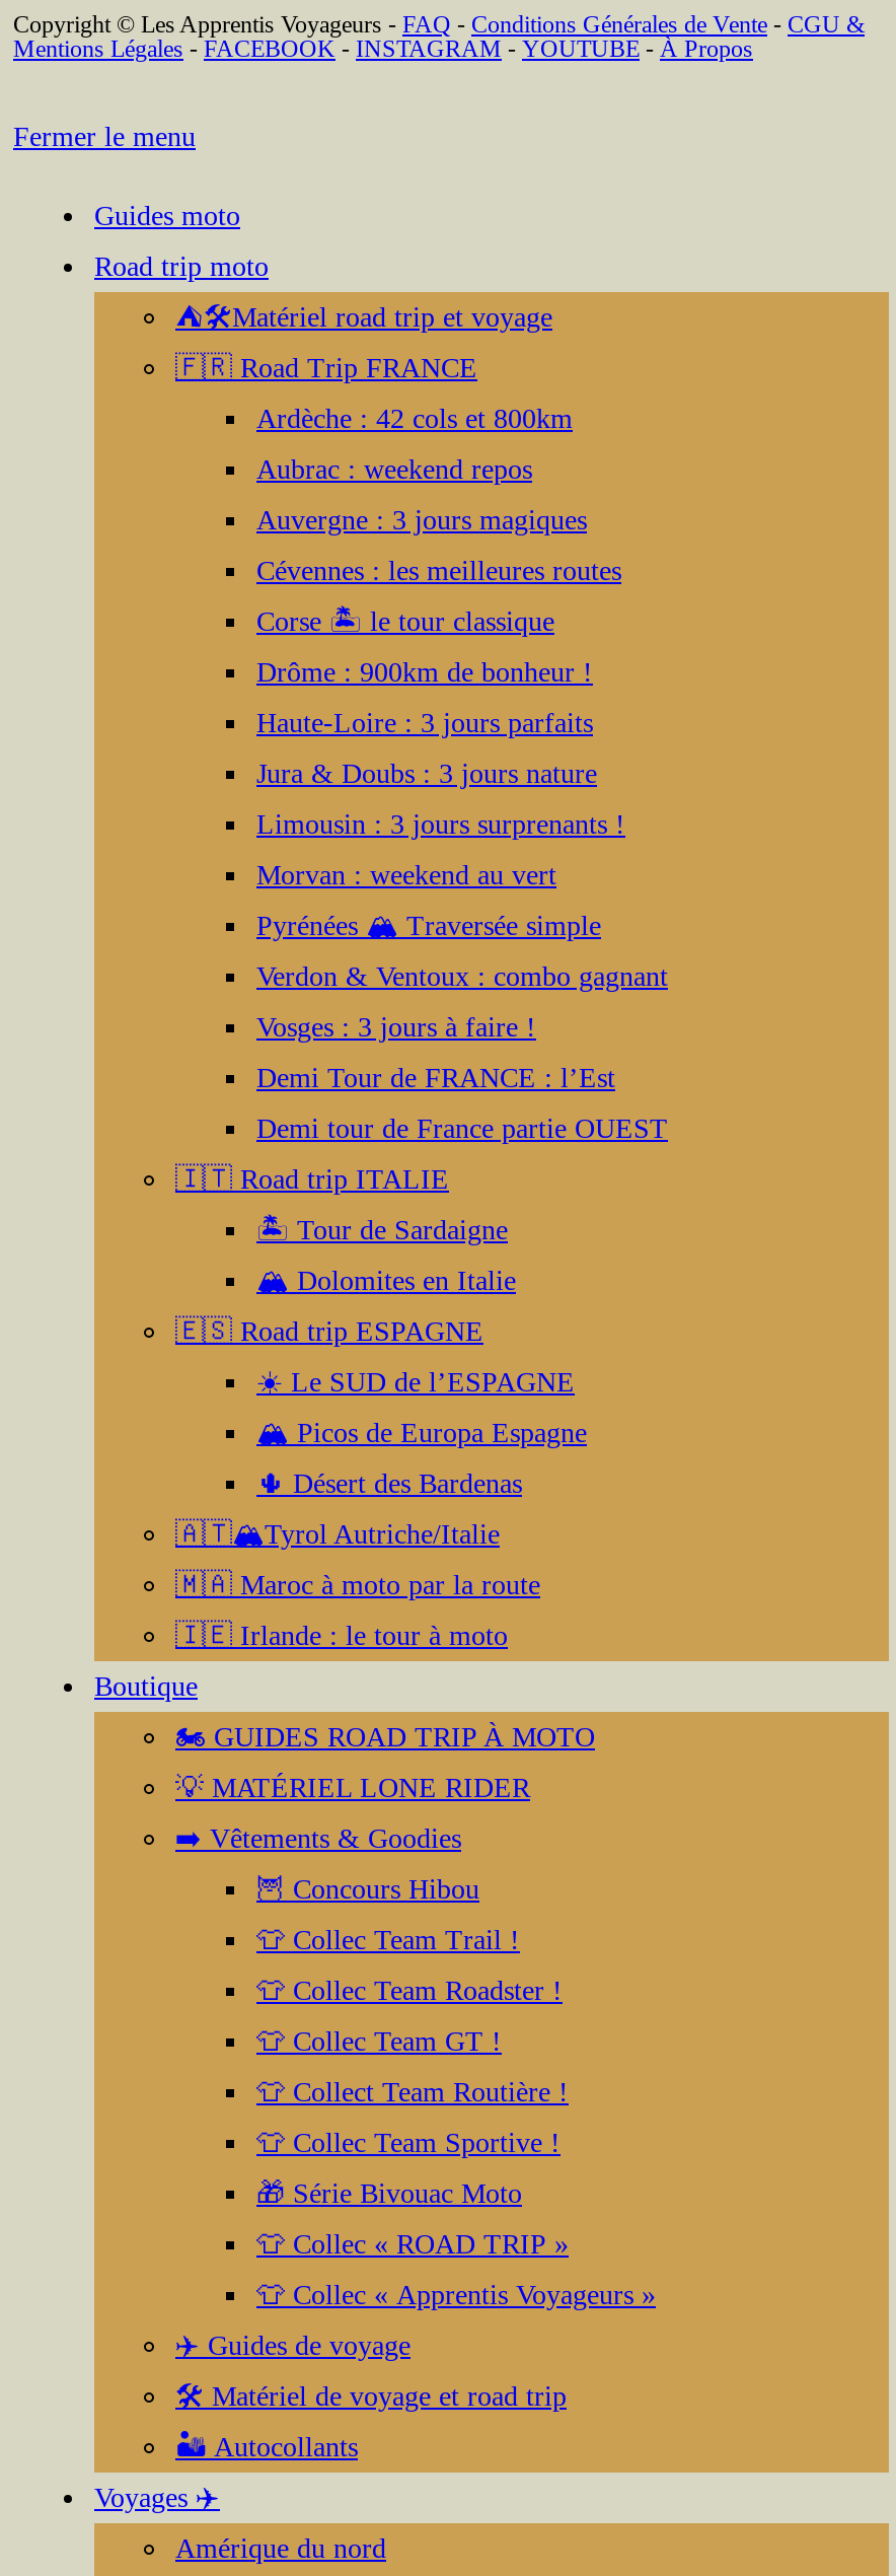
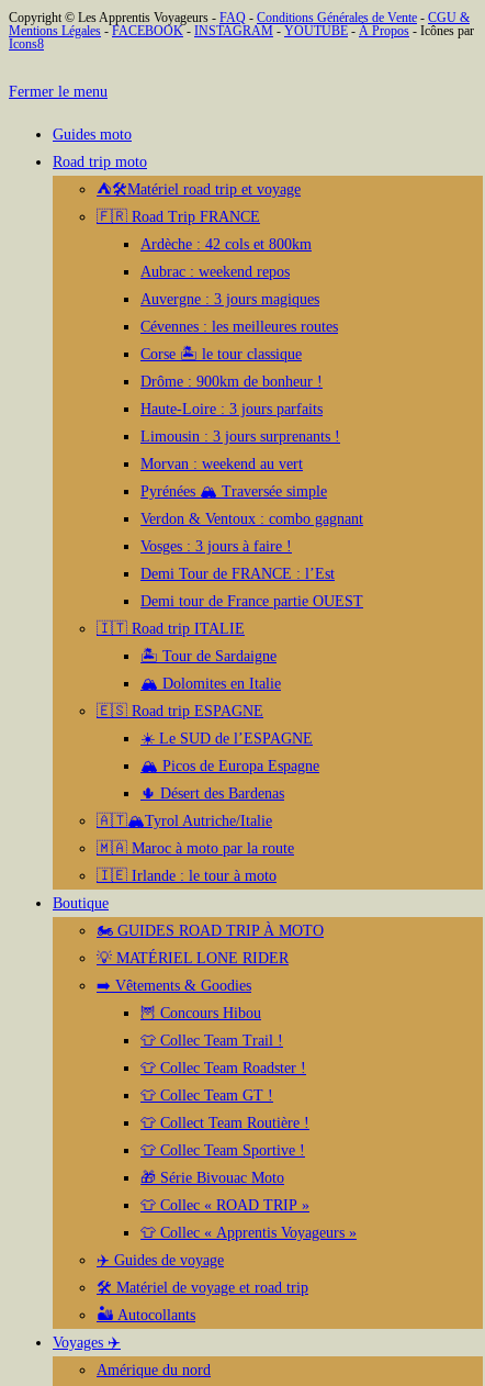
[13,35,753,63] Mentions Légales -FACEBOOK- INSTAGRAM-YOUTUBE-À Propos -> [9,23,474,52] Mentions Légales -FACEBOOK- INSTAGRAM-YOUTUBE-À Propos- Icônes par | Icons8
[256,759,597,789] Jura & Doubs : 3 jours nature -> none

